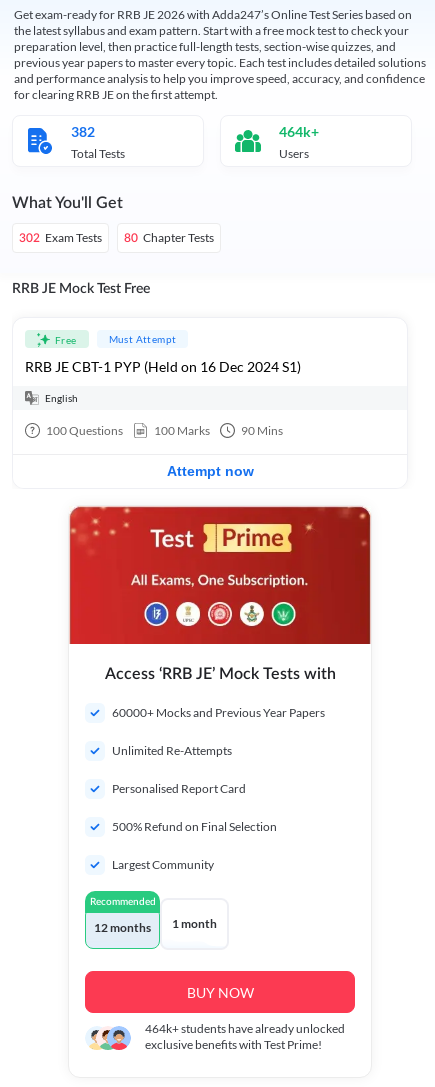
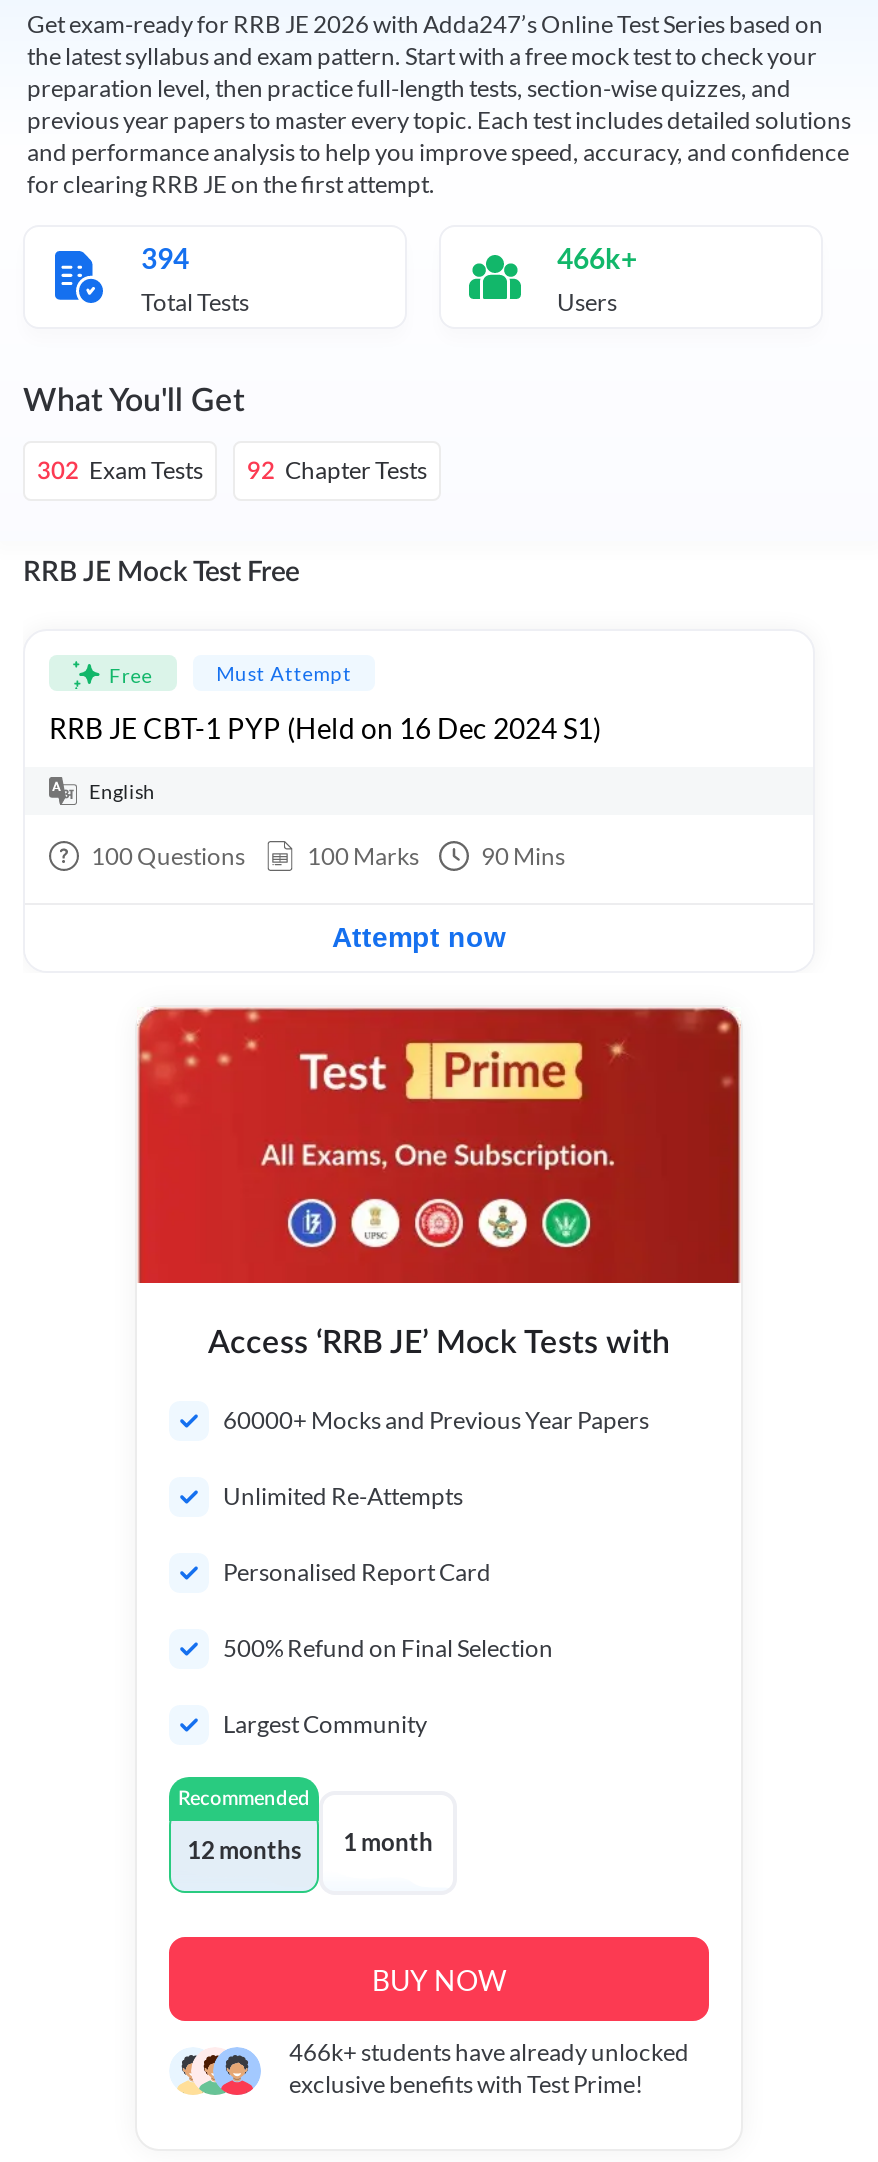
[71,123,95,140] 382 -> [141,241,189,275] 394
[279,123,319,140] 464k+ -> [557,241,637,275] 466k+
[124,230,214,245] 80 Chapter Tests -> [247,455,427,485] 92 Chapter Tests
[145,1021,345,1036] 464k+ students have already unlocked -> [289,2037,689,2067] 466k+ students have already unlocked

